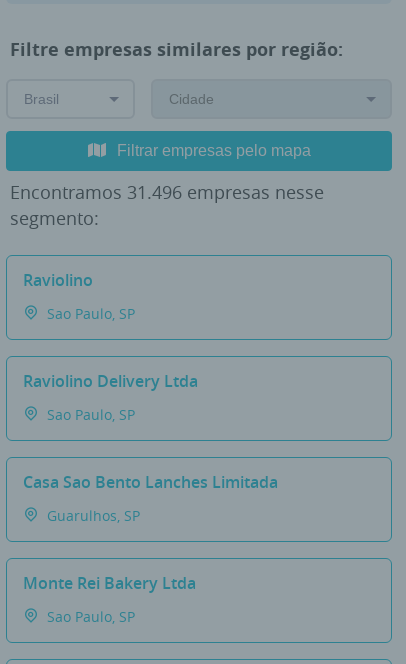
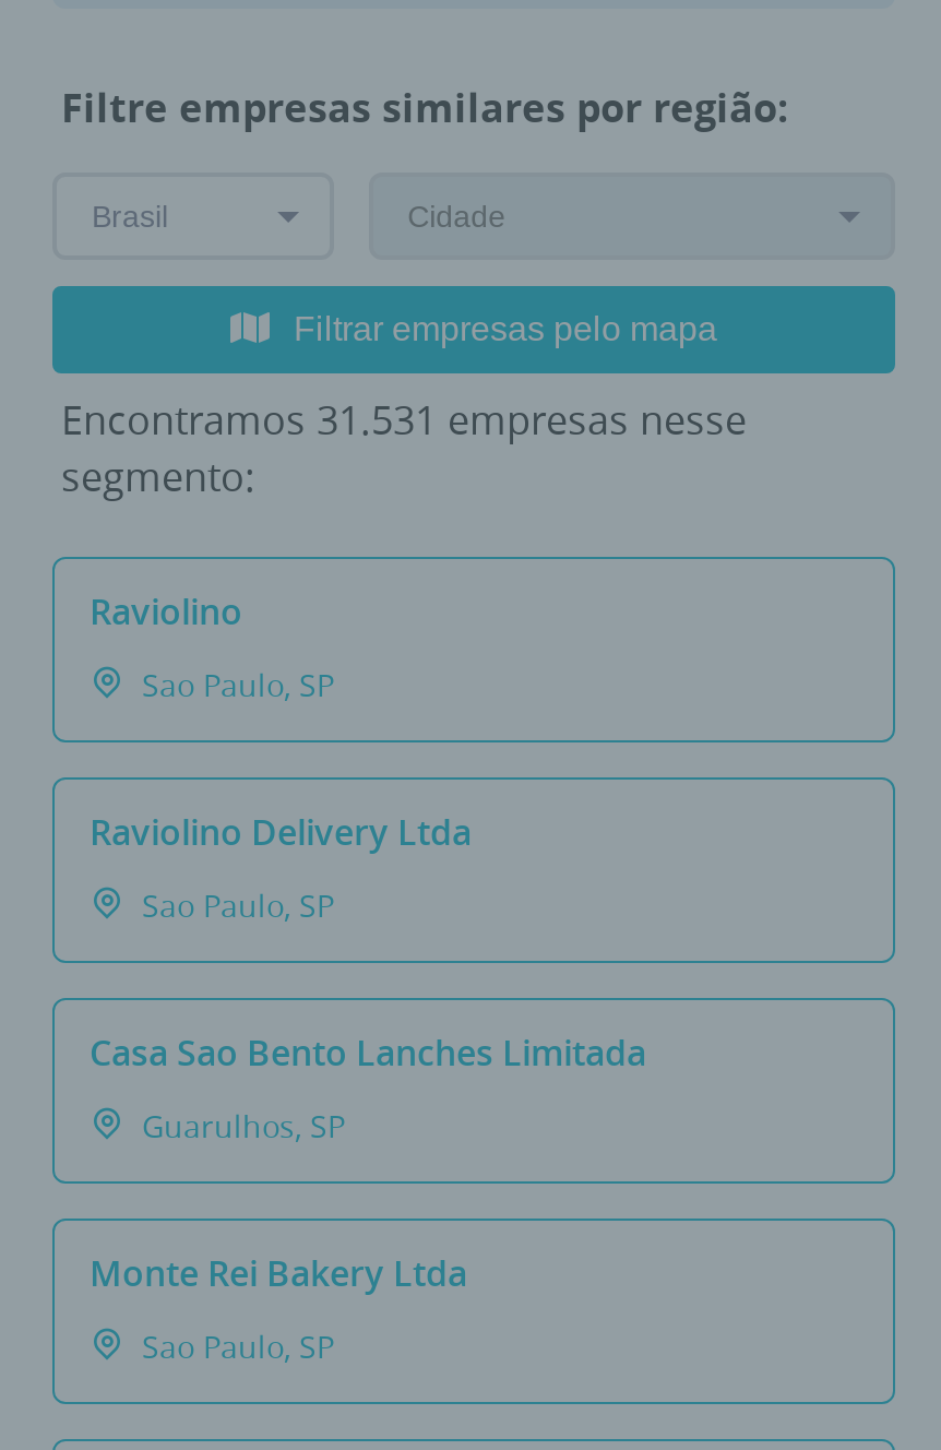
[10,180,324,204] Encontramos 31.496 empresas nesse -> [61,394,747,446] Encontramos 31.531 empresas nesse

